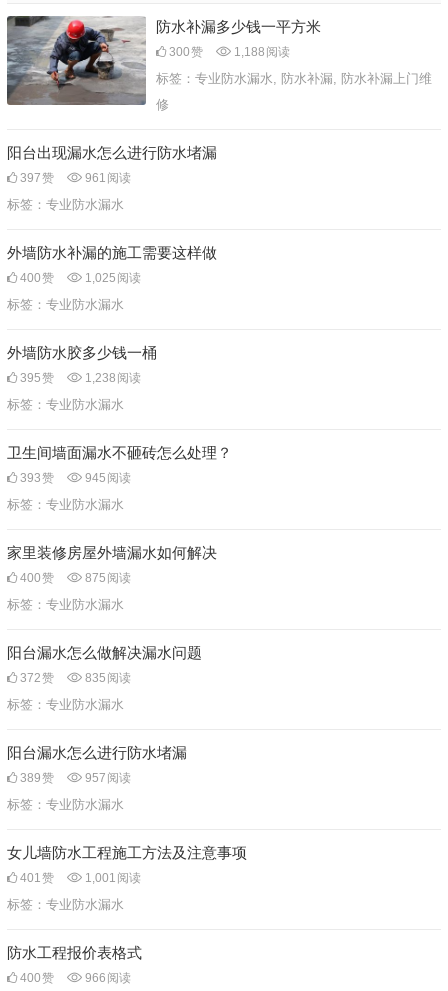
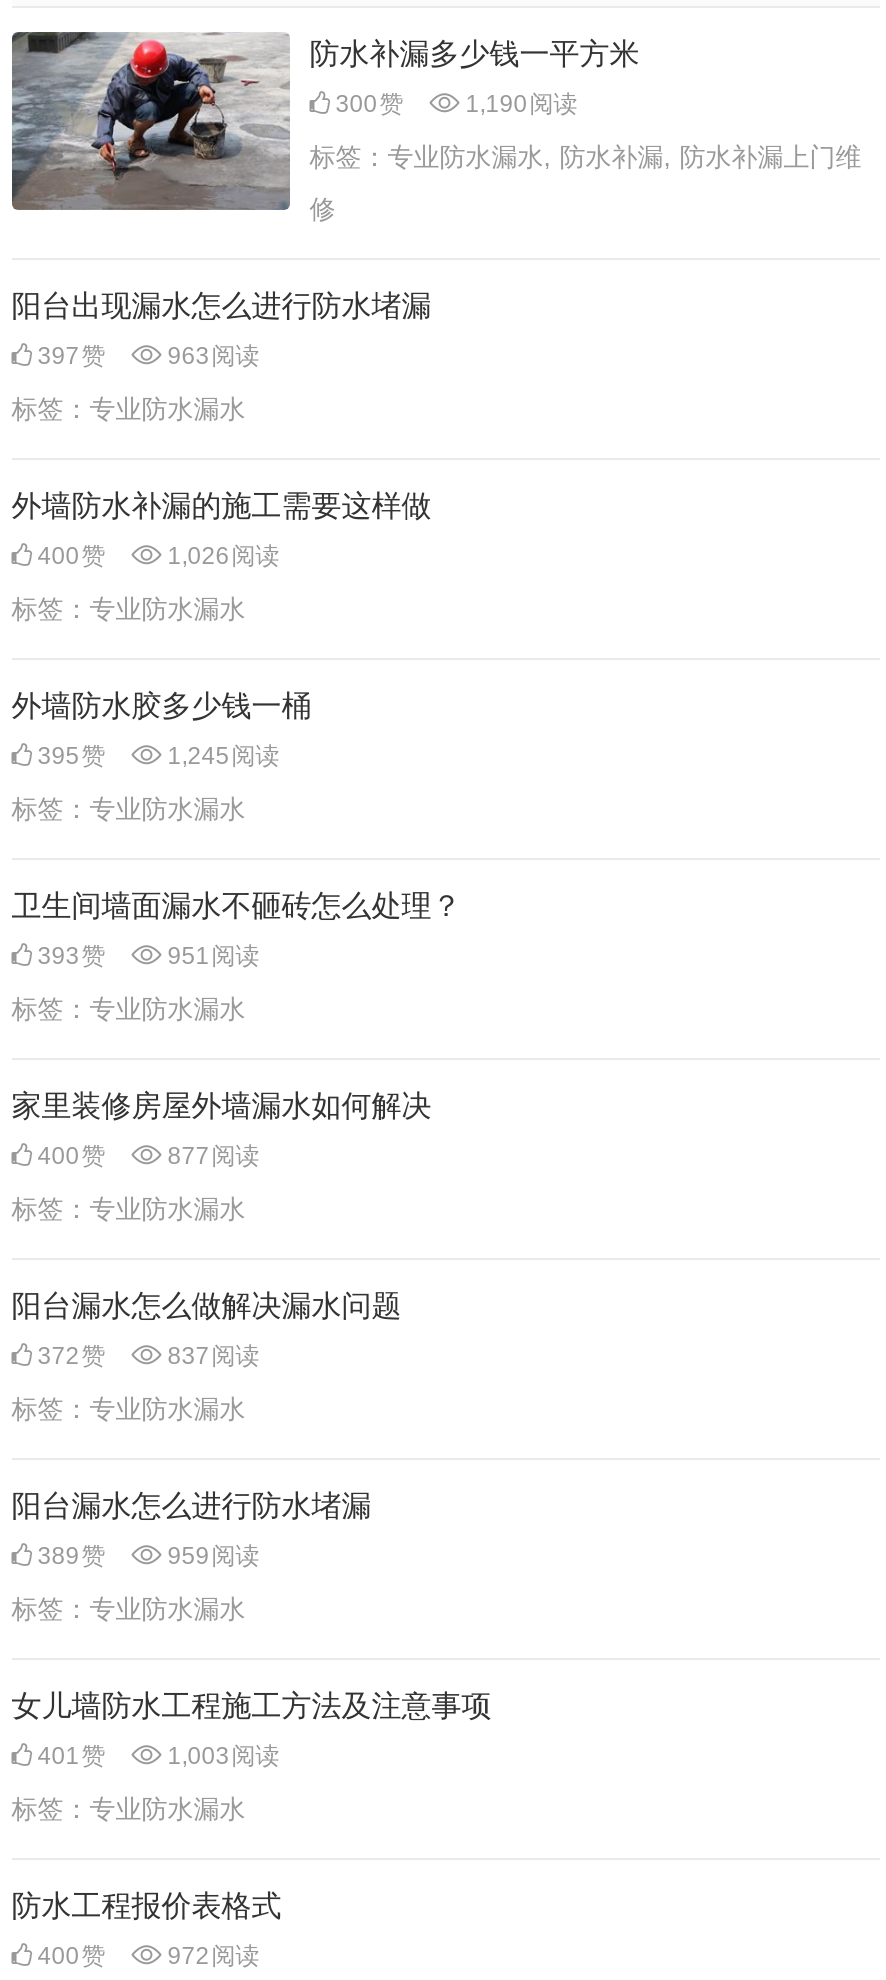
[166,45,290,59] 300赞 1,188阅读 -> [330,90,578,118] 300赞 1,190阅读
[17,171,131,185] 397赞 961阅读 -> [31,342,259,370] 397赞 963阅读
[17,271,141,285] 400赞 1,025阅读 -> [31,542,279,570] 400赞 1,026阅读
[17,371,141,385] 395赞 1,238阅读 -> [31,742,279,770] 395赞 1,245阅读
[17,471,131,485] 393赞 945阅读 -> [31,942,259,970] 393赞 951阅读
[17,571,131,585] 400赞 875阅读 -> [31,1142,259,1170] 400赞 877阅读
[17,671,131,685] 372赞 835阅读 -> [31,1342,259,1370] 372赞 837阅读
[17,771,131,785] 389赞 957阅读 -> [31,1542,259,1570] 389赞 959阅读
[17,871,141,885] 401赞 1,001阅读 -> [31,1742,279,1770] 401赞 1,003阅读
[17,971,131,985] 400赞 966阅读 -> [31,1942,259,1970] 400赞 972阅读

